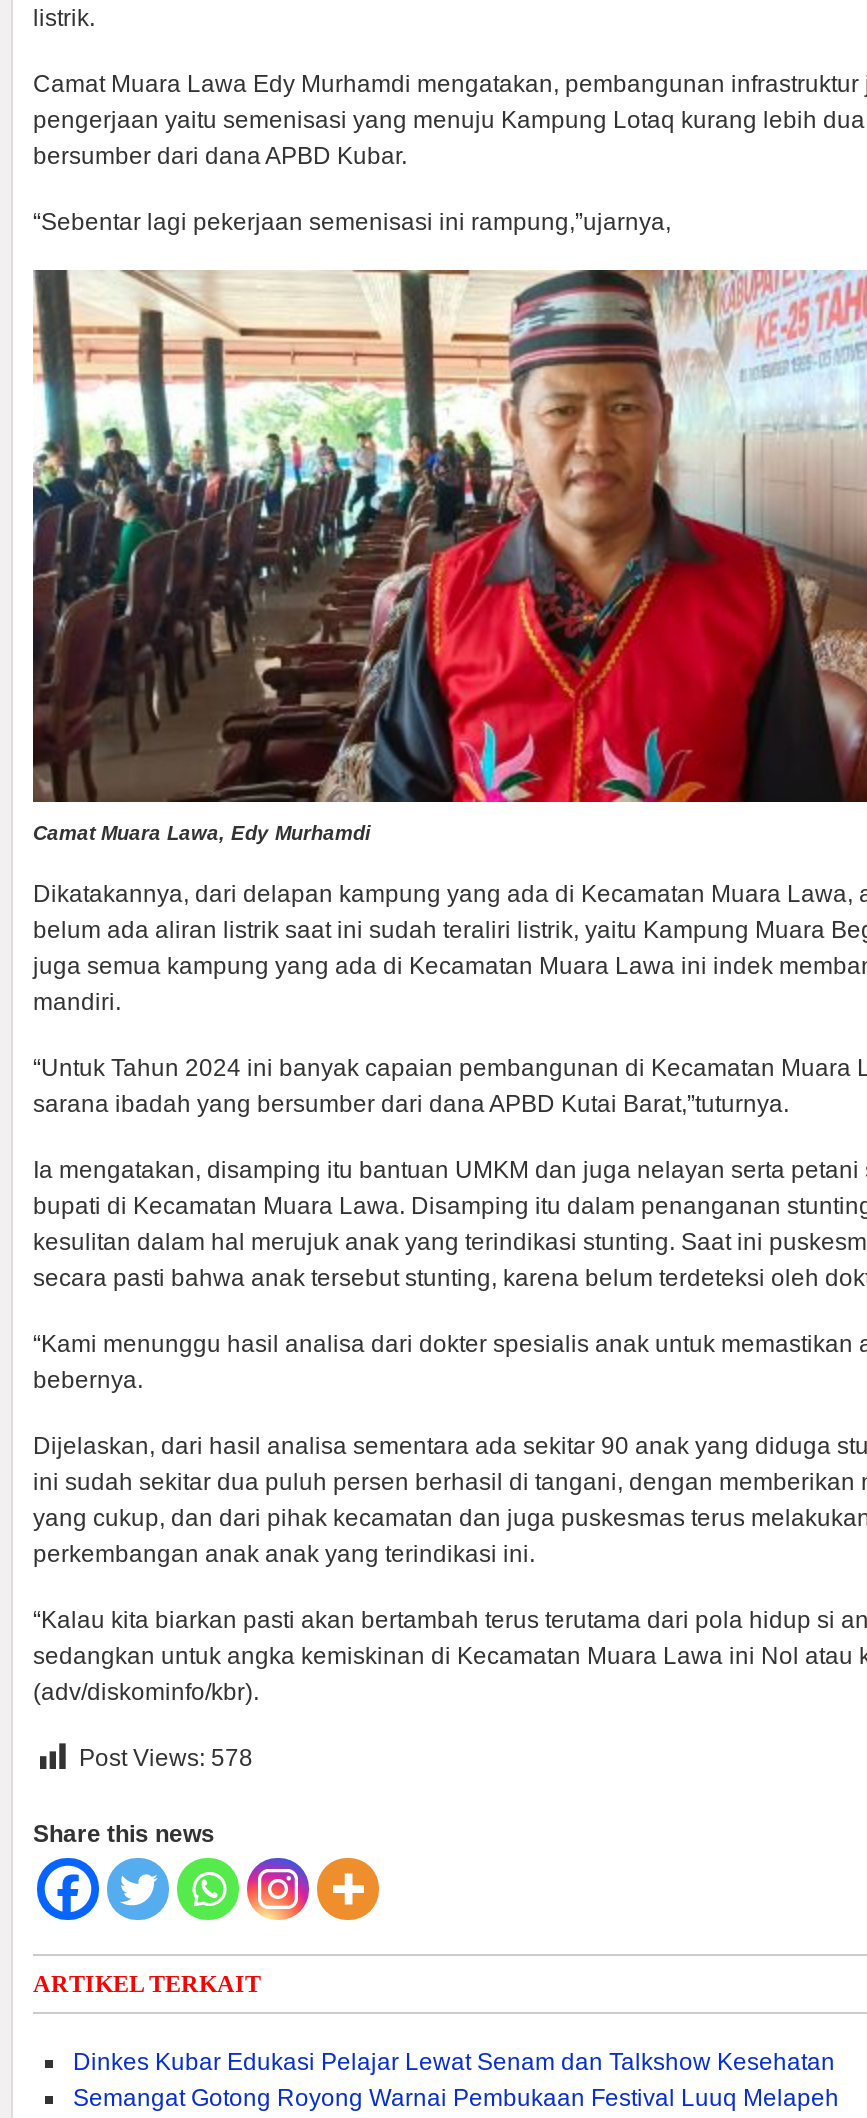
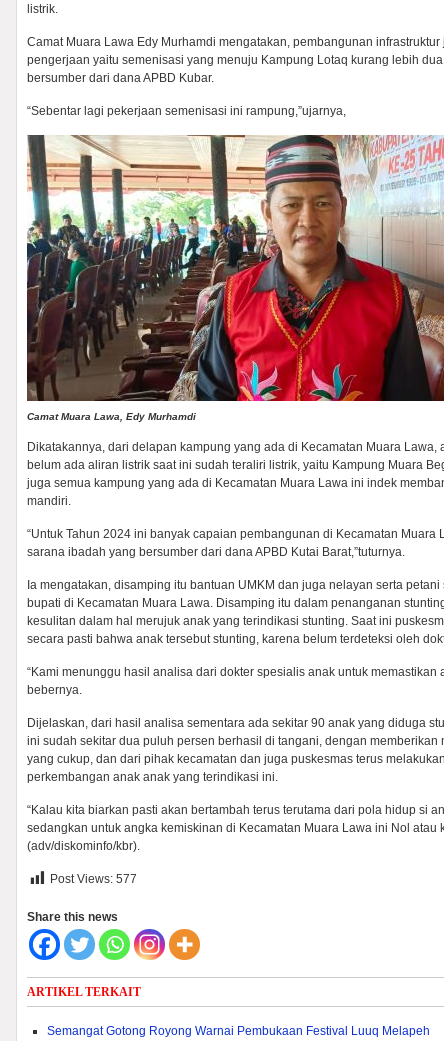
[79,1744,253,1772] Post Views: 578 -> [50,872,137,886] Post Views: 577
[73,2048,835,2076] Dinkes Kubar Edukasi Pelajar Lewat Senam dan Talkshow Kesehatan -> none

